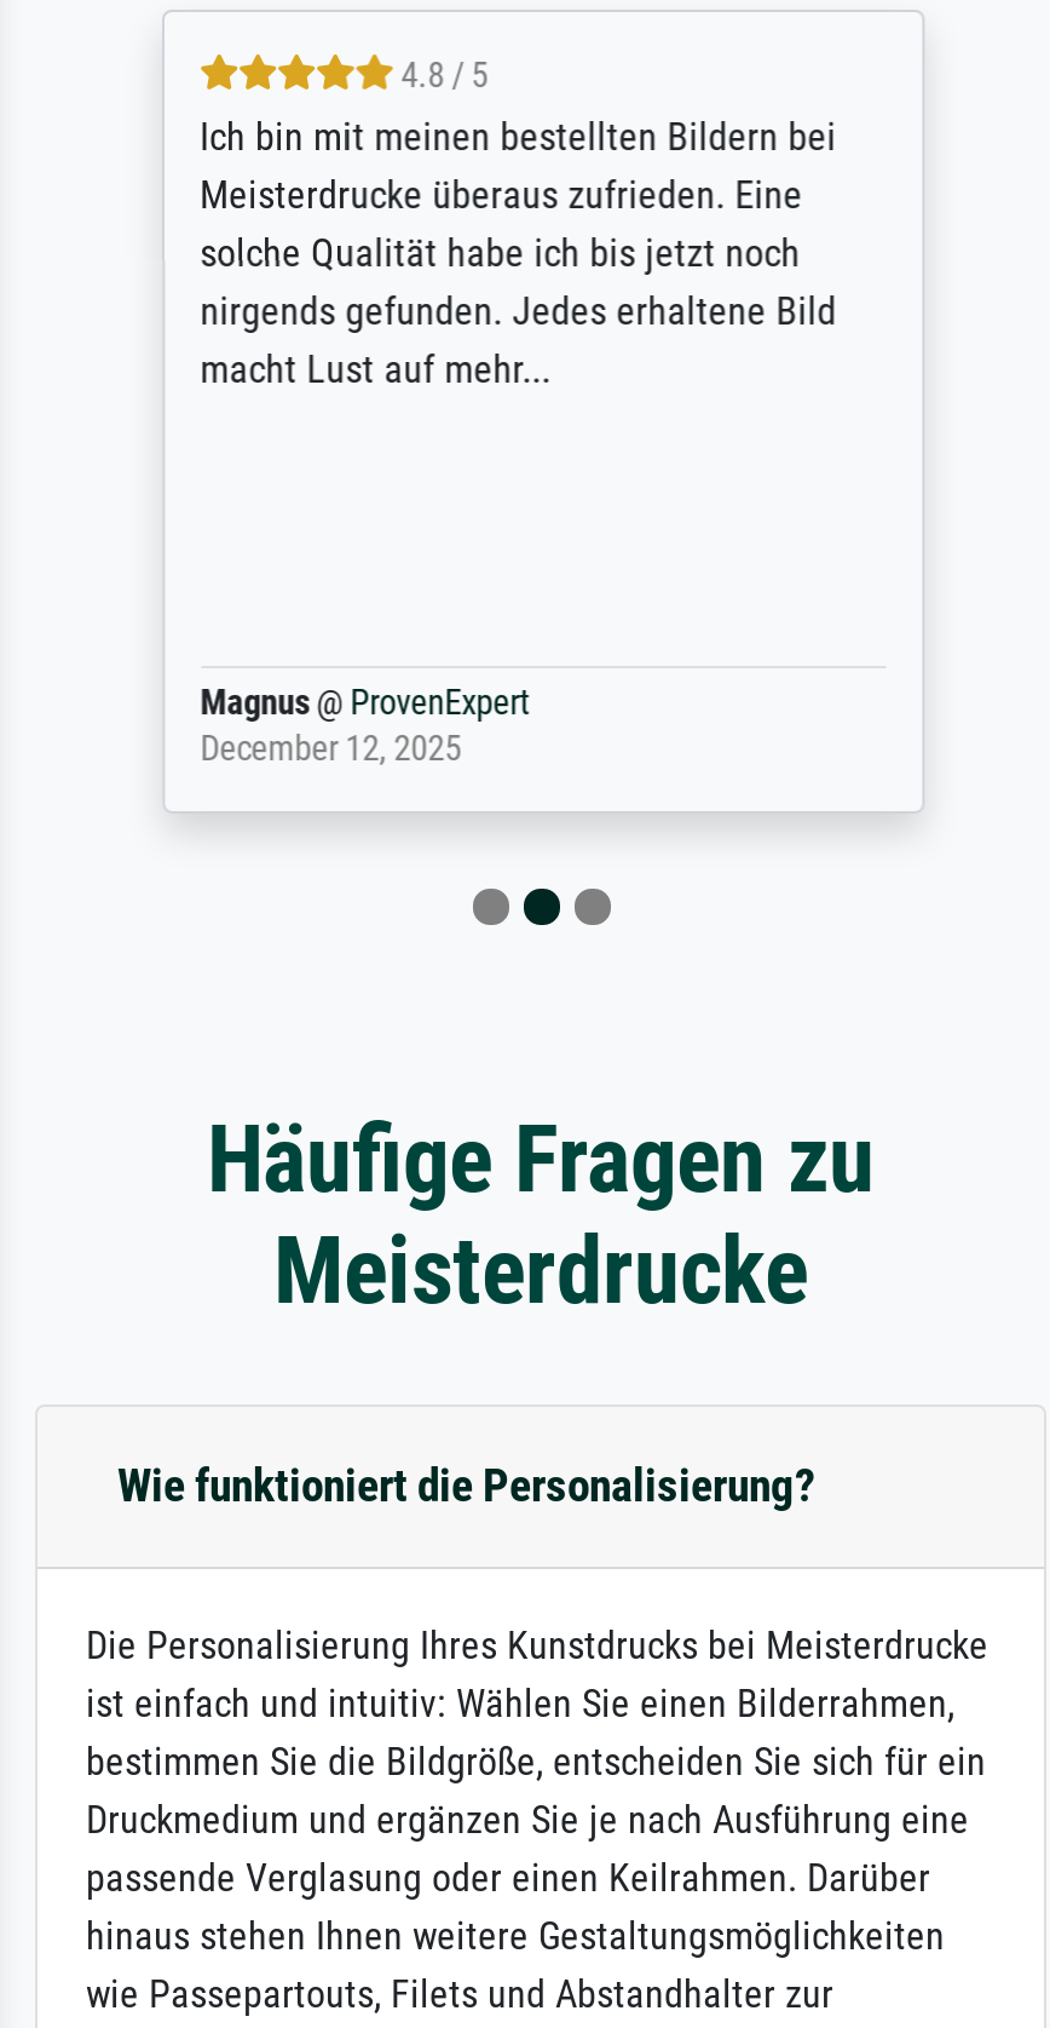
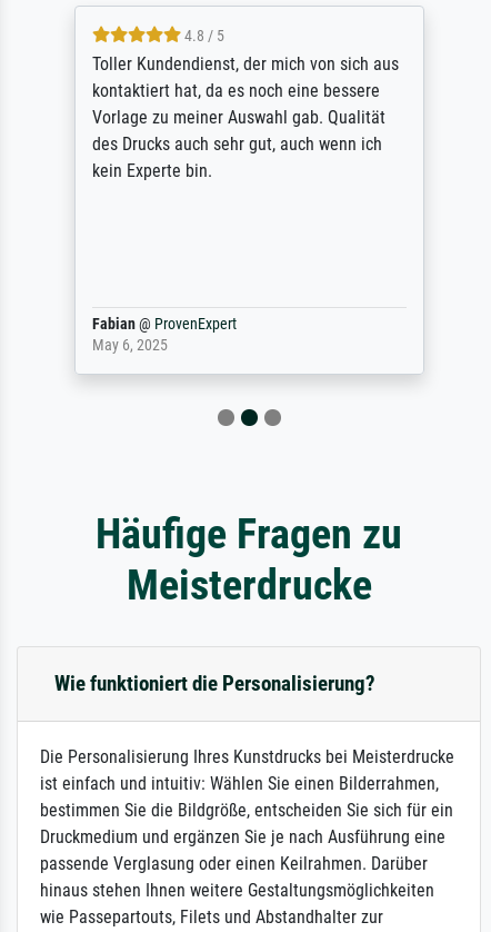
[198,114,835,393] Ich bin mit meinen bestellten Bildern bei | Meisterdrucke überaus zufrieden. Eine | solche Qualität habe ich bis jetzt noch | nirgends gefunden. Jedes erhaltene Bild | macht Lust auf mehr... -> [92,53,398,181] Toller Kundendienst, der mich von sich aus | kontaktiert hat, da es noch eine bessere | Vorlage zu meiner Auswahl gab. Qualität | des Drucks auch sehr gut, auch wenn ich | kein Experte bin.
[198,683,527,771] Magnus @ ProvenExpert | December 12, 2025 -> [92,314,236,354] Fabian @ ProvenExpert | May 6, 2025

